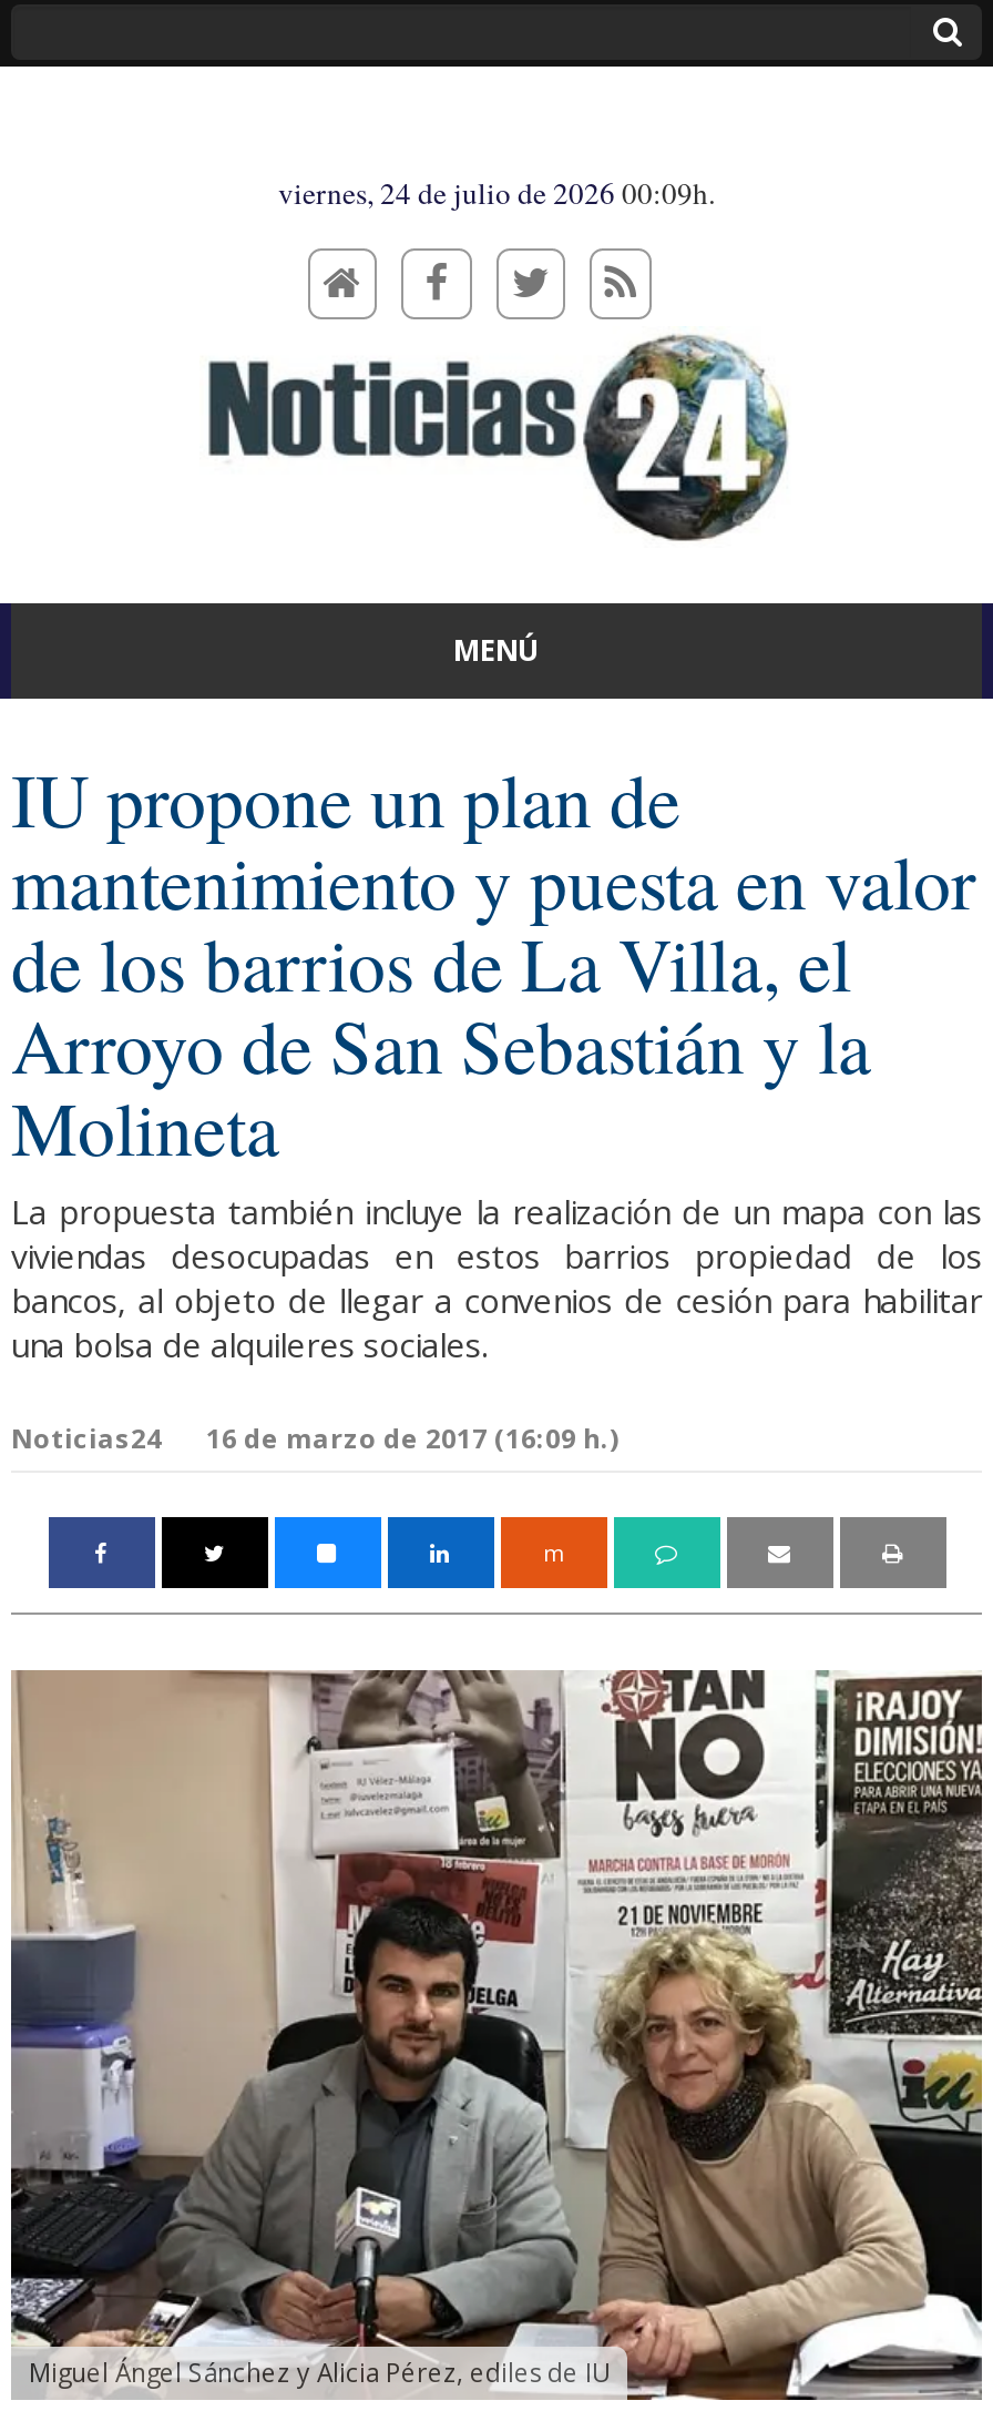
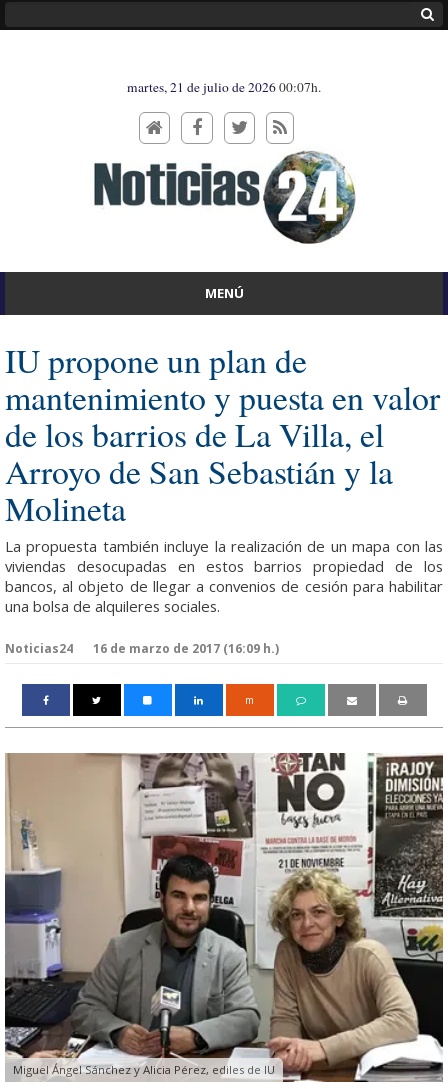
[278,173,715,213] viernes, 24 de julio de 2026 00:09h. -> [127,78,321,96] martes, 21 de julio de 2026 00:07h.

